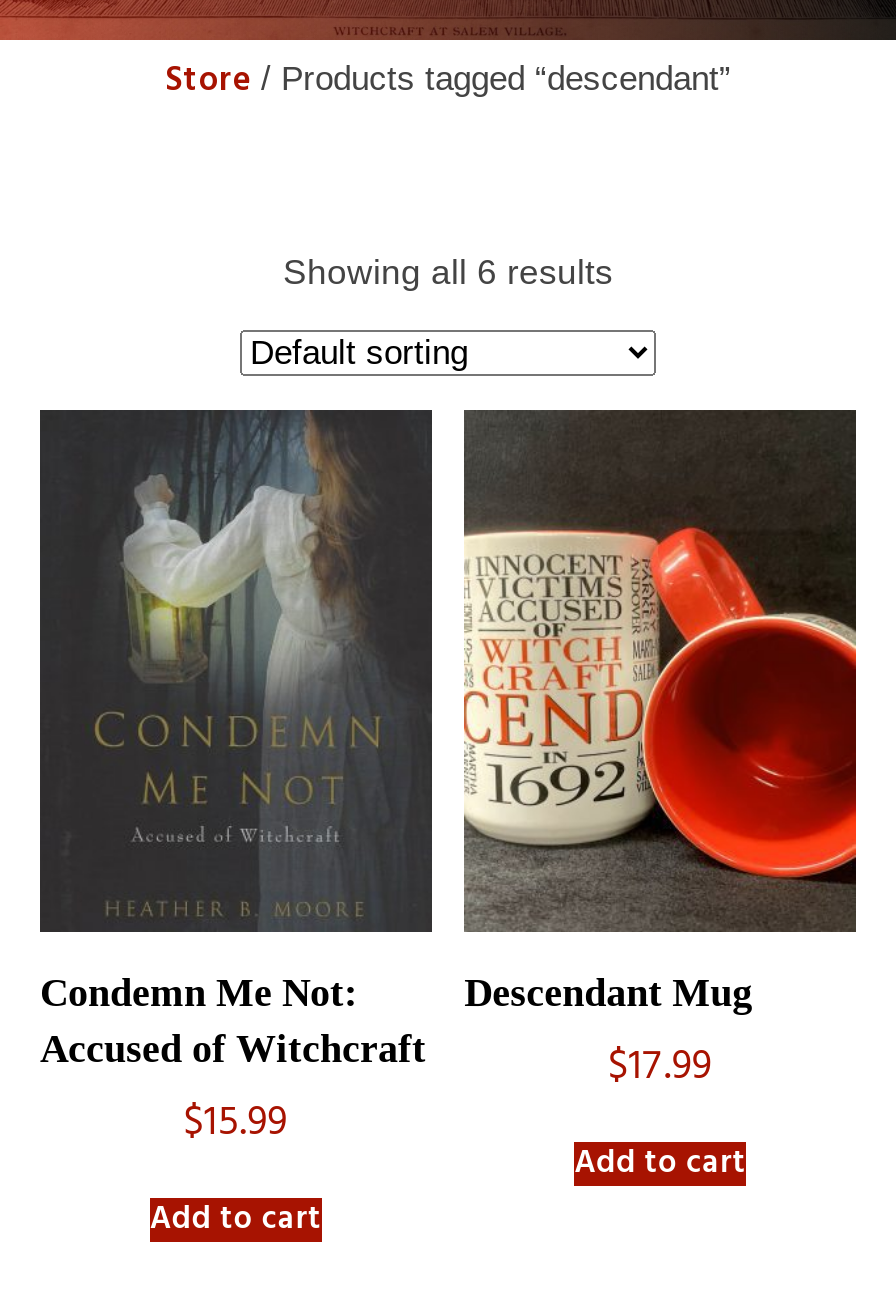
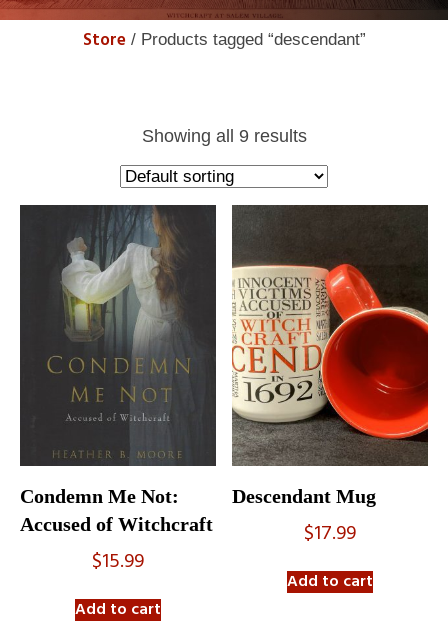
[283,251,613,291] Showing all 6 results -> [141,125,306,145] Showing all 9 results

